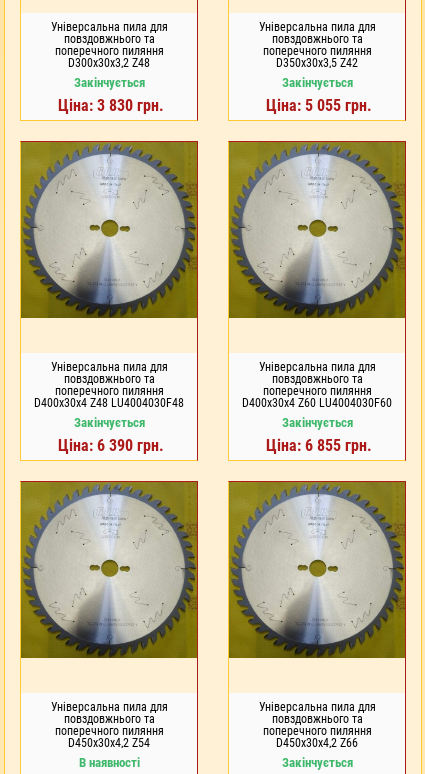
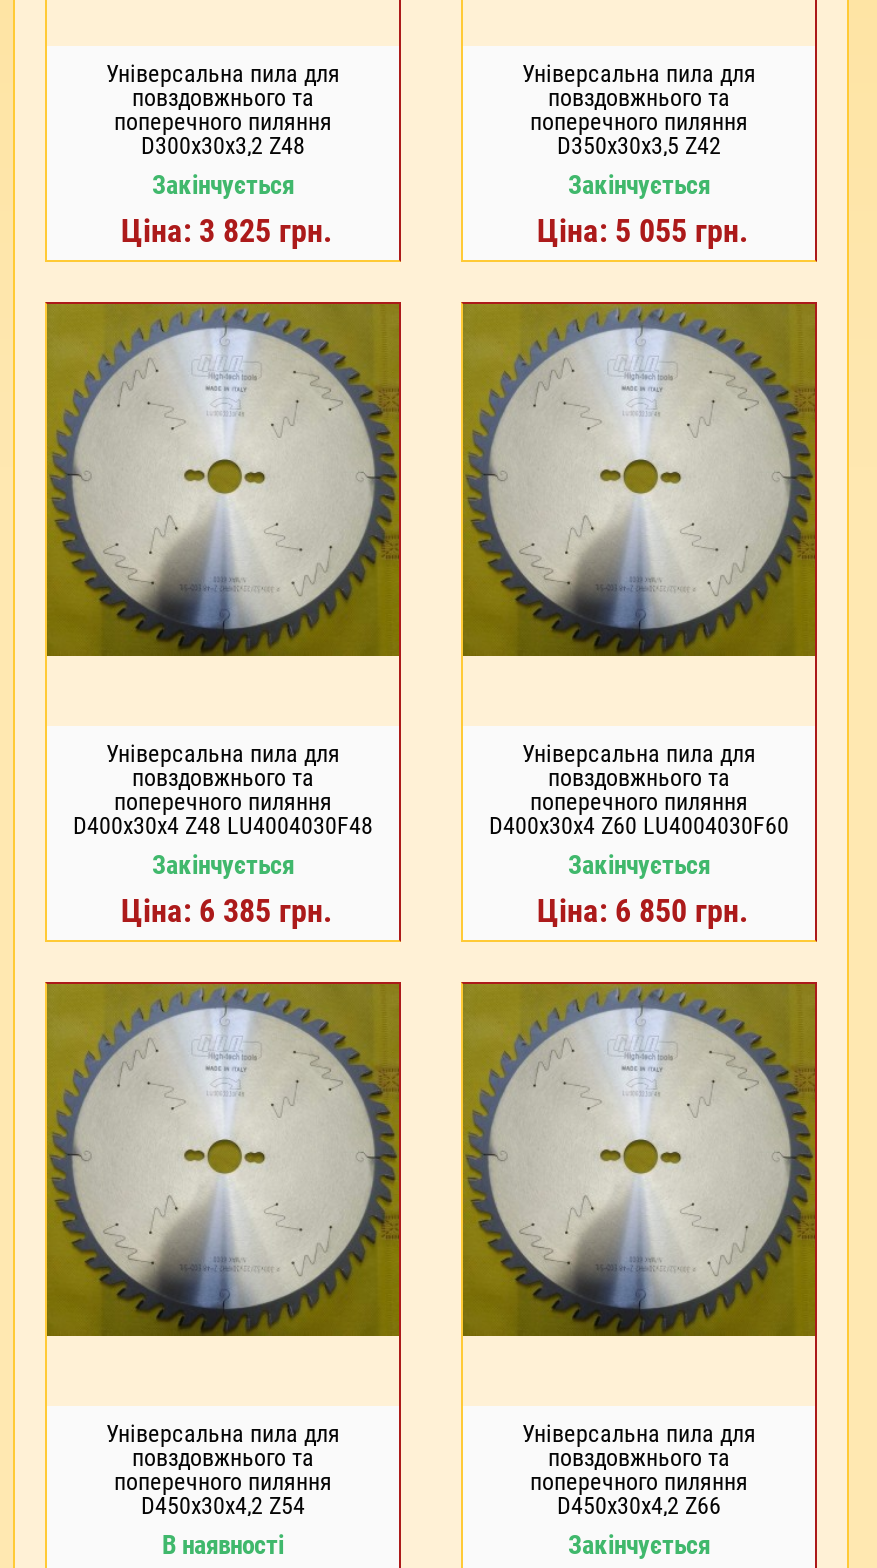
[58,96,164,115] Ціна: 3 830 грн. -> [121,212,333,250] Ціна: 3 825 грн.
[58,436,164,455] Ціна: 6 390 грн. -> [121,892,333,930] Ціна: 6 385 грн.
[266,436,372,455] Ціна: 6 855 грн. -> [537,892,749,930] Ціна: 6 850 грн.

